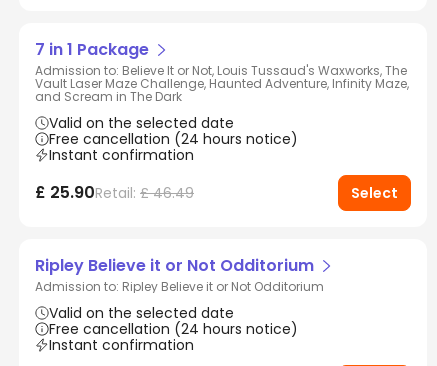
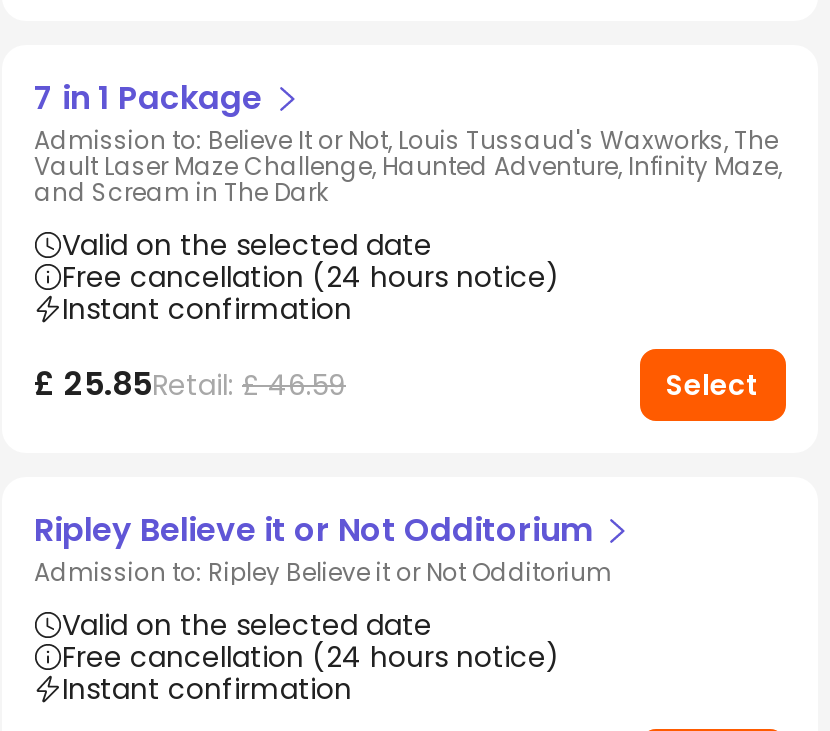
[35,181,95,204] £ 25.90 -> [34,361,152,407] £ 25.85
[95,183,194,203] Retail: £ 46.49 -> [152,365,346,405] Retail: £ 46.59

